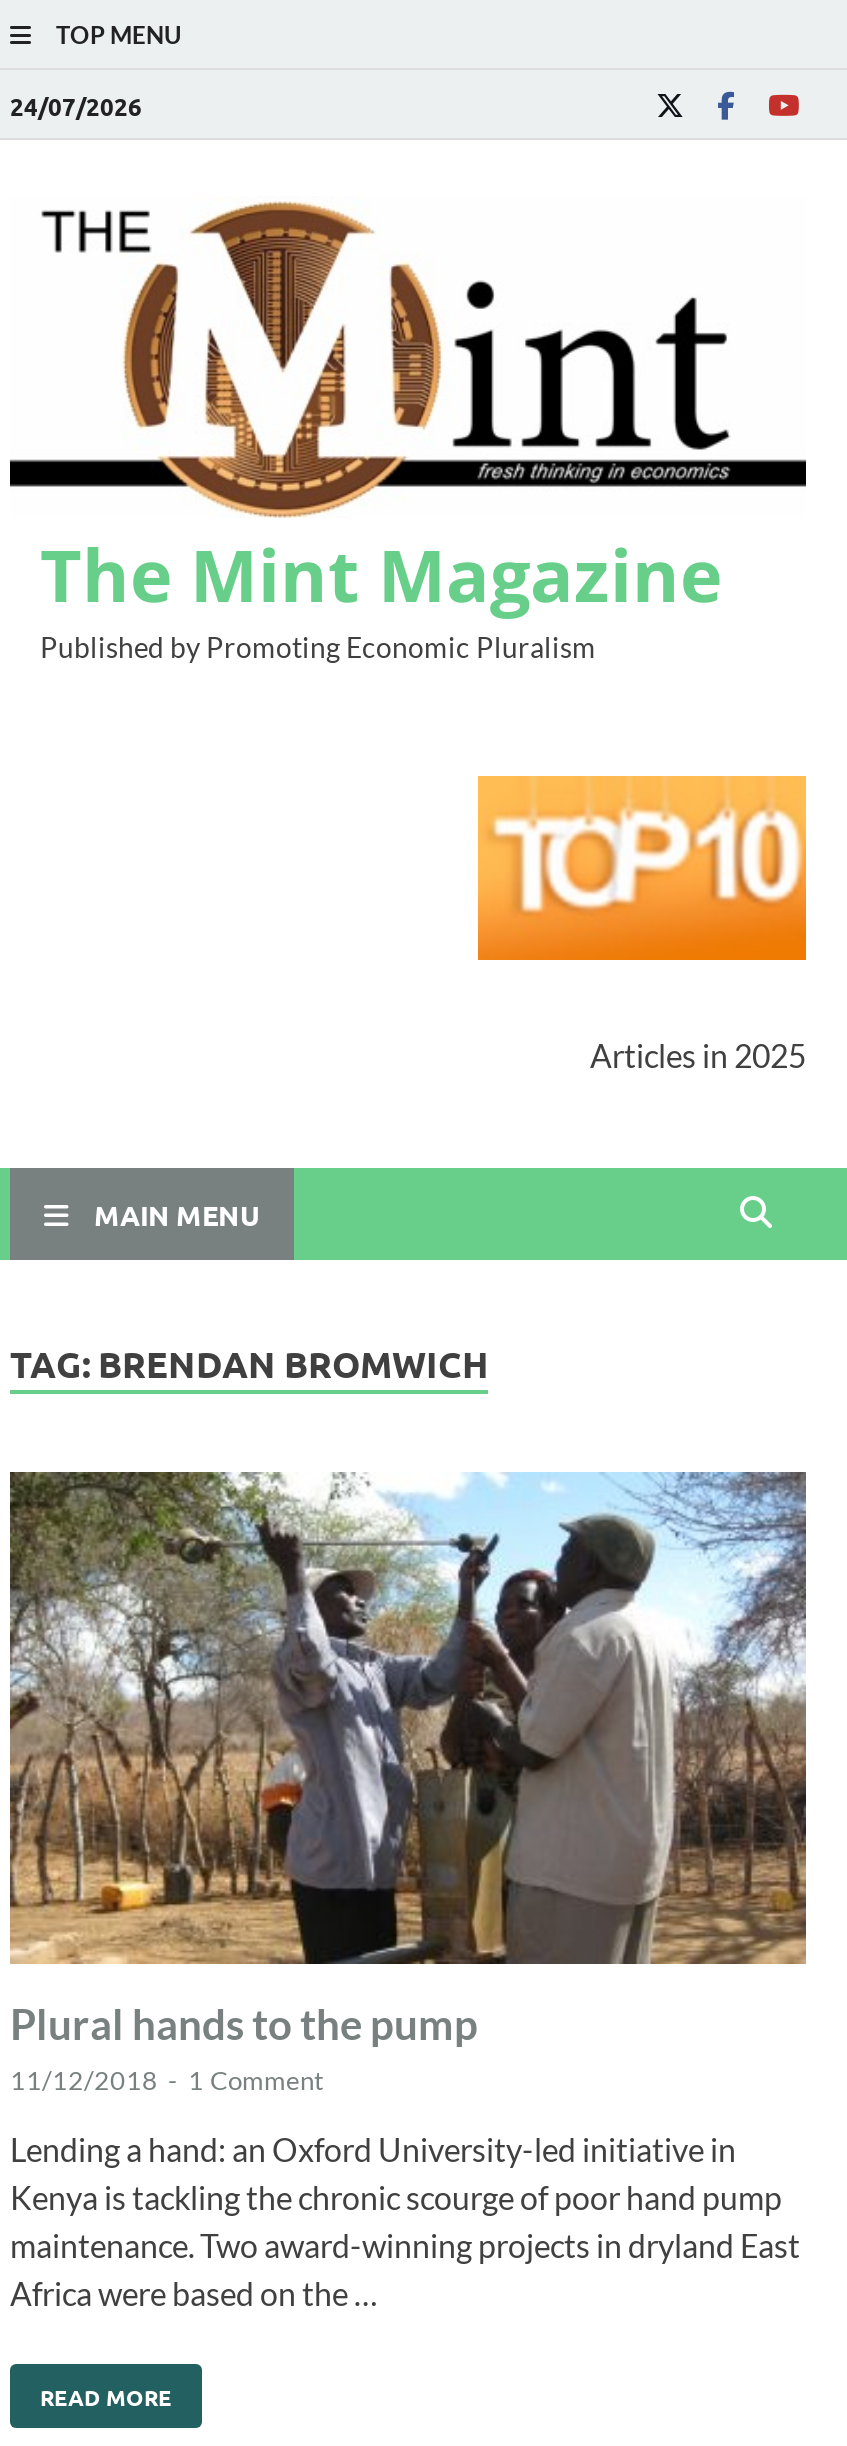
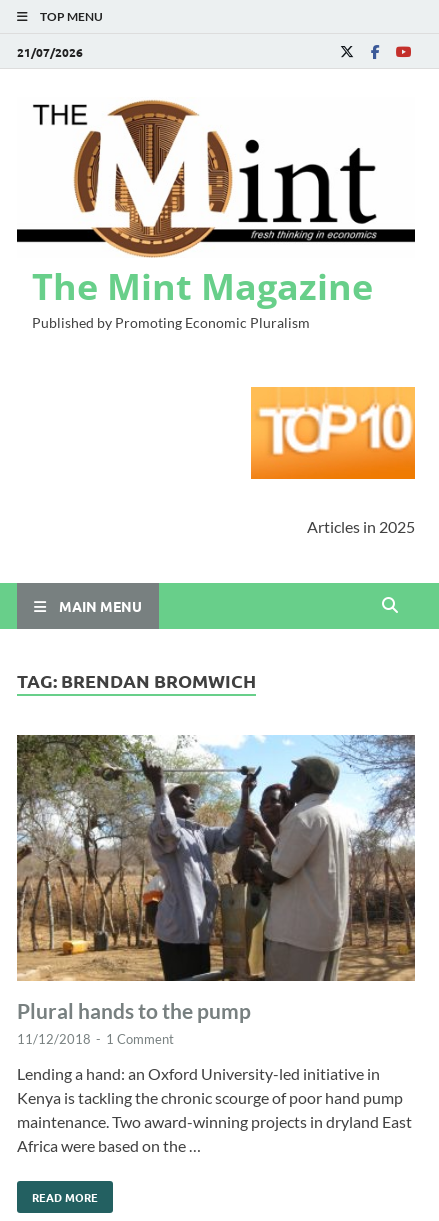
[10,89,142,121] 24/07/2026 -> [17,43,83,59] 21/07/2026

